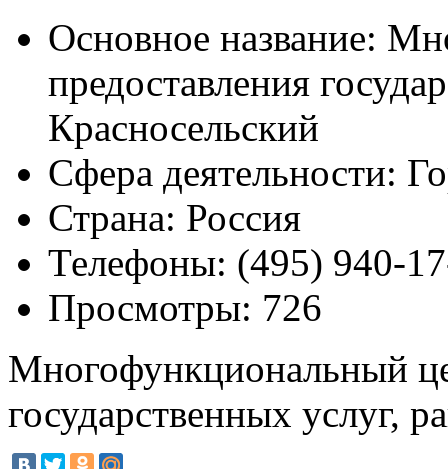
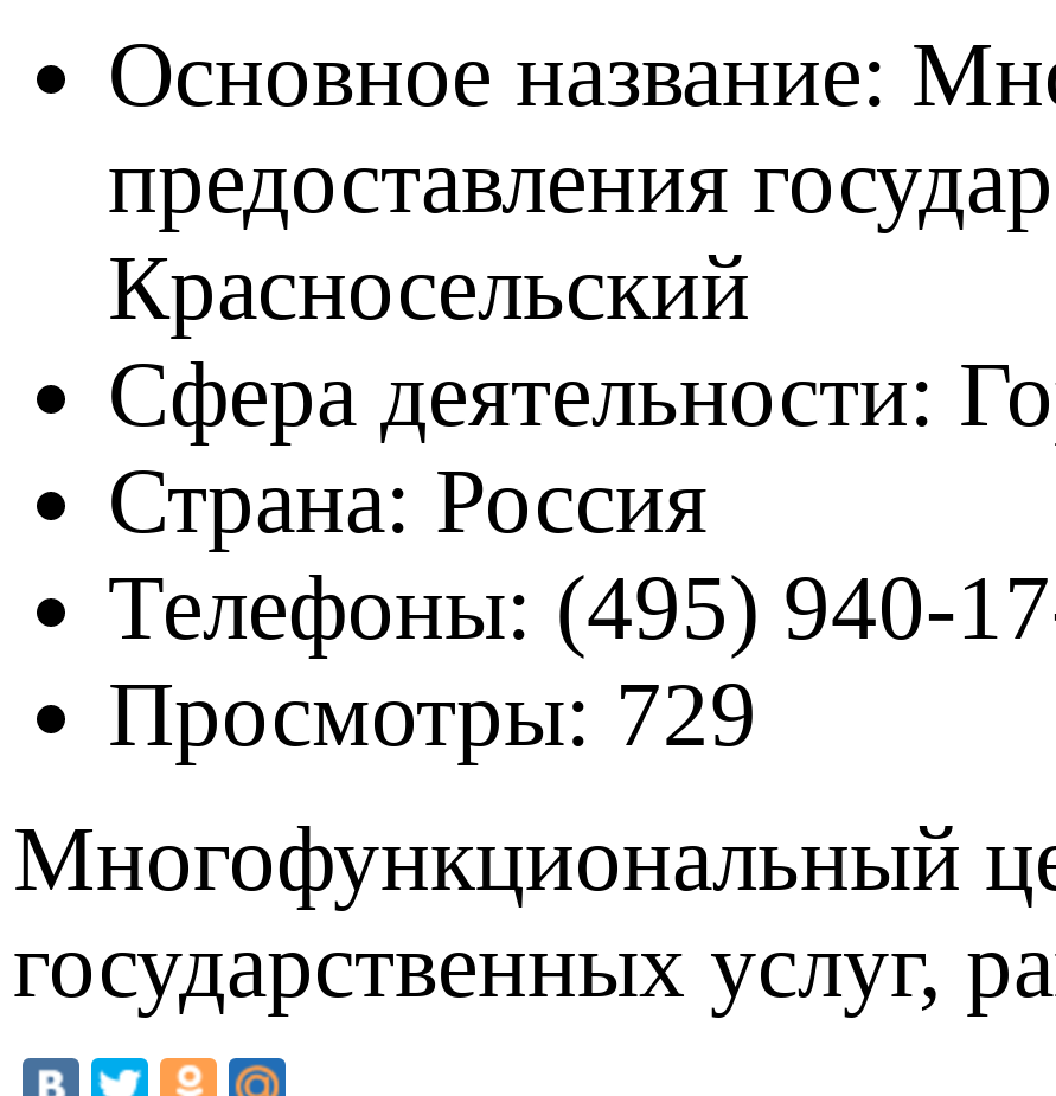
[48,286,322,329] Просмотры: 726 -> [108,662,757,764] Просмотры: 729

